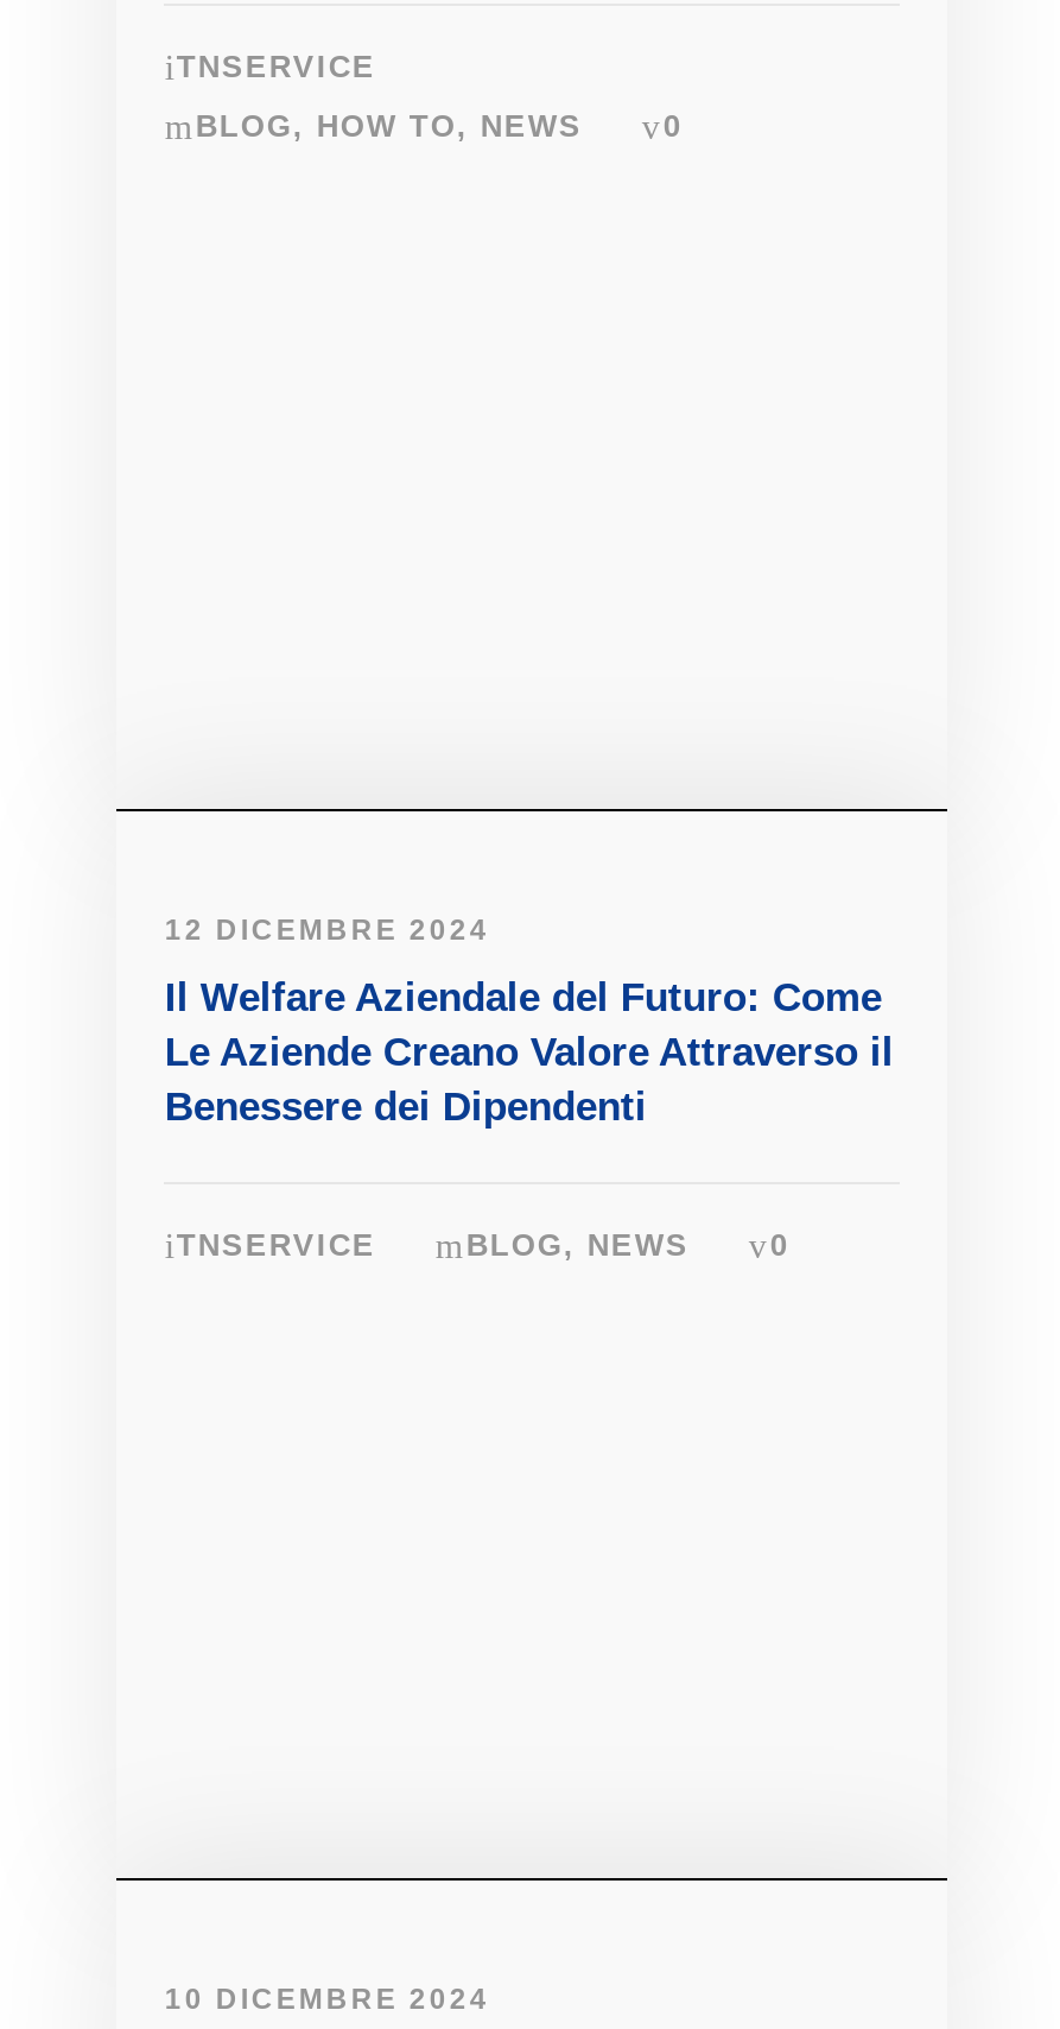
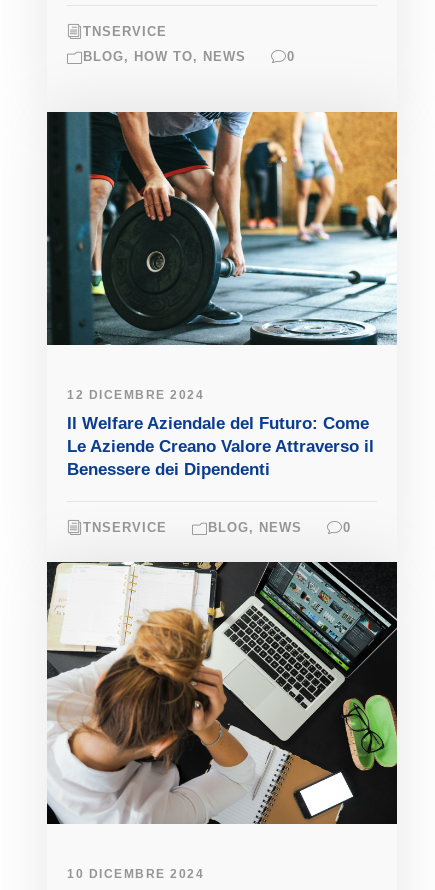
none -> [46,111,398,346] [image]
none -> [46,561,398,824] [image]

